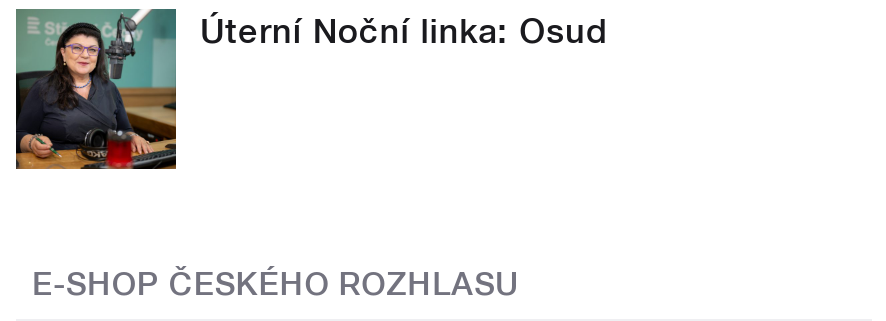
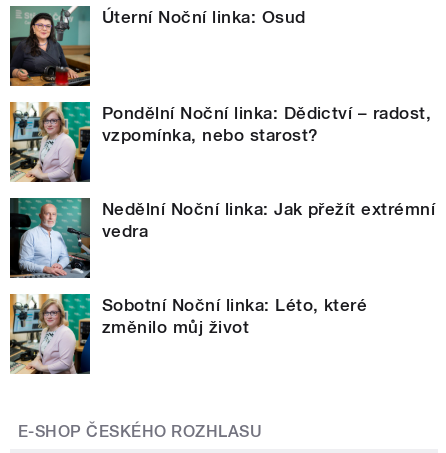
none -> [9,101,431,183] [image] | Pondělní Noční linka: Dědictví – radost, | vzpomínka, nebo starost?
none -> [9,197,435,279] [image] | Nedělní Noční linka: Jak přežít extrémní | vedra
none -> [9,293,367,375] [image] | Sobotní Noční linka: Léto, které | změnilo můj život

